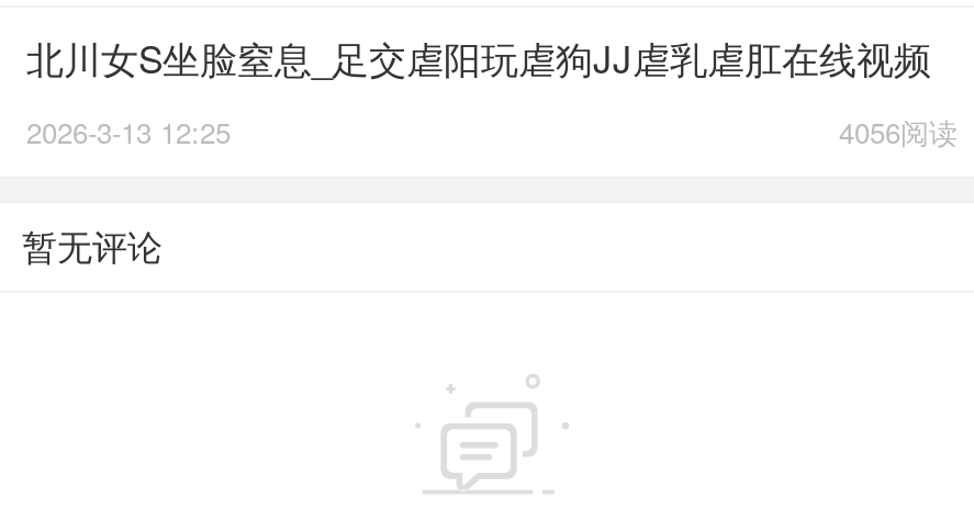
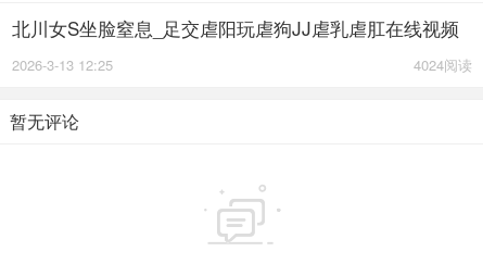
[839,112,958,154] 4056阅读 -> [414,55,472,76] 4024阅读

